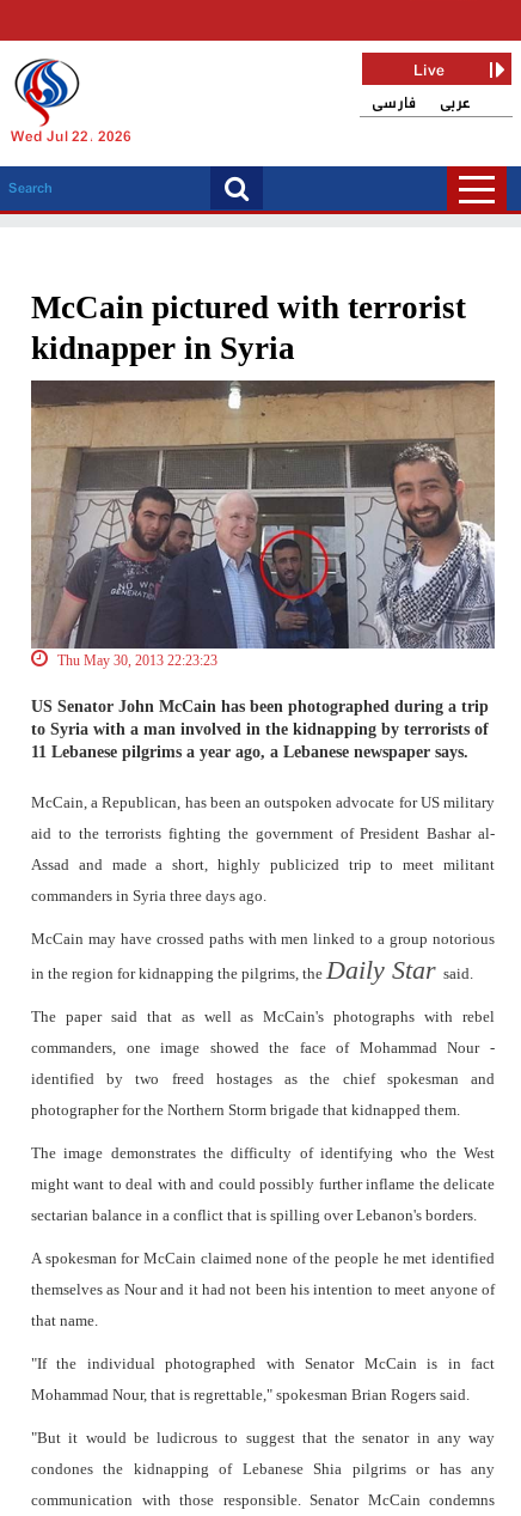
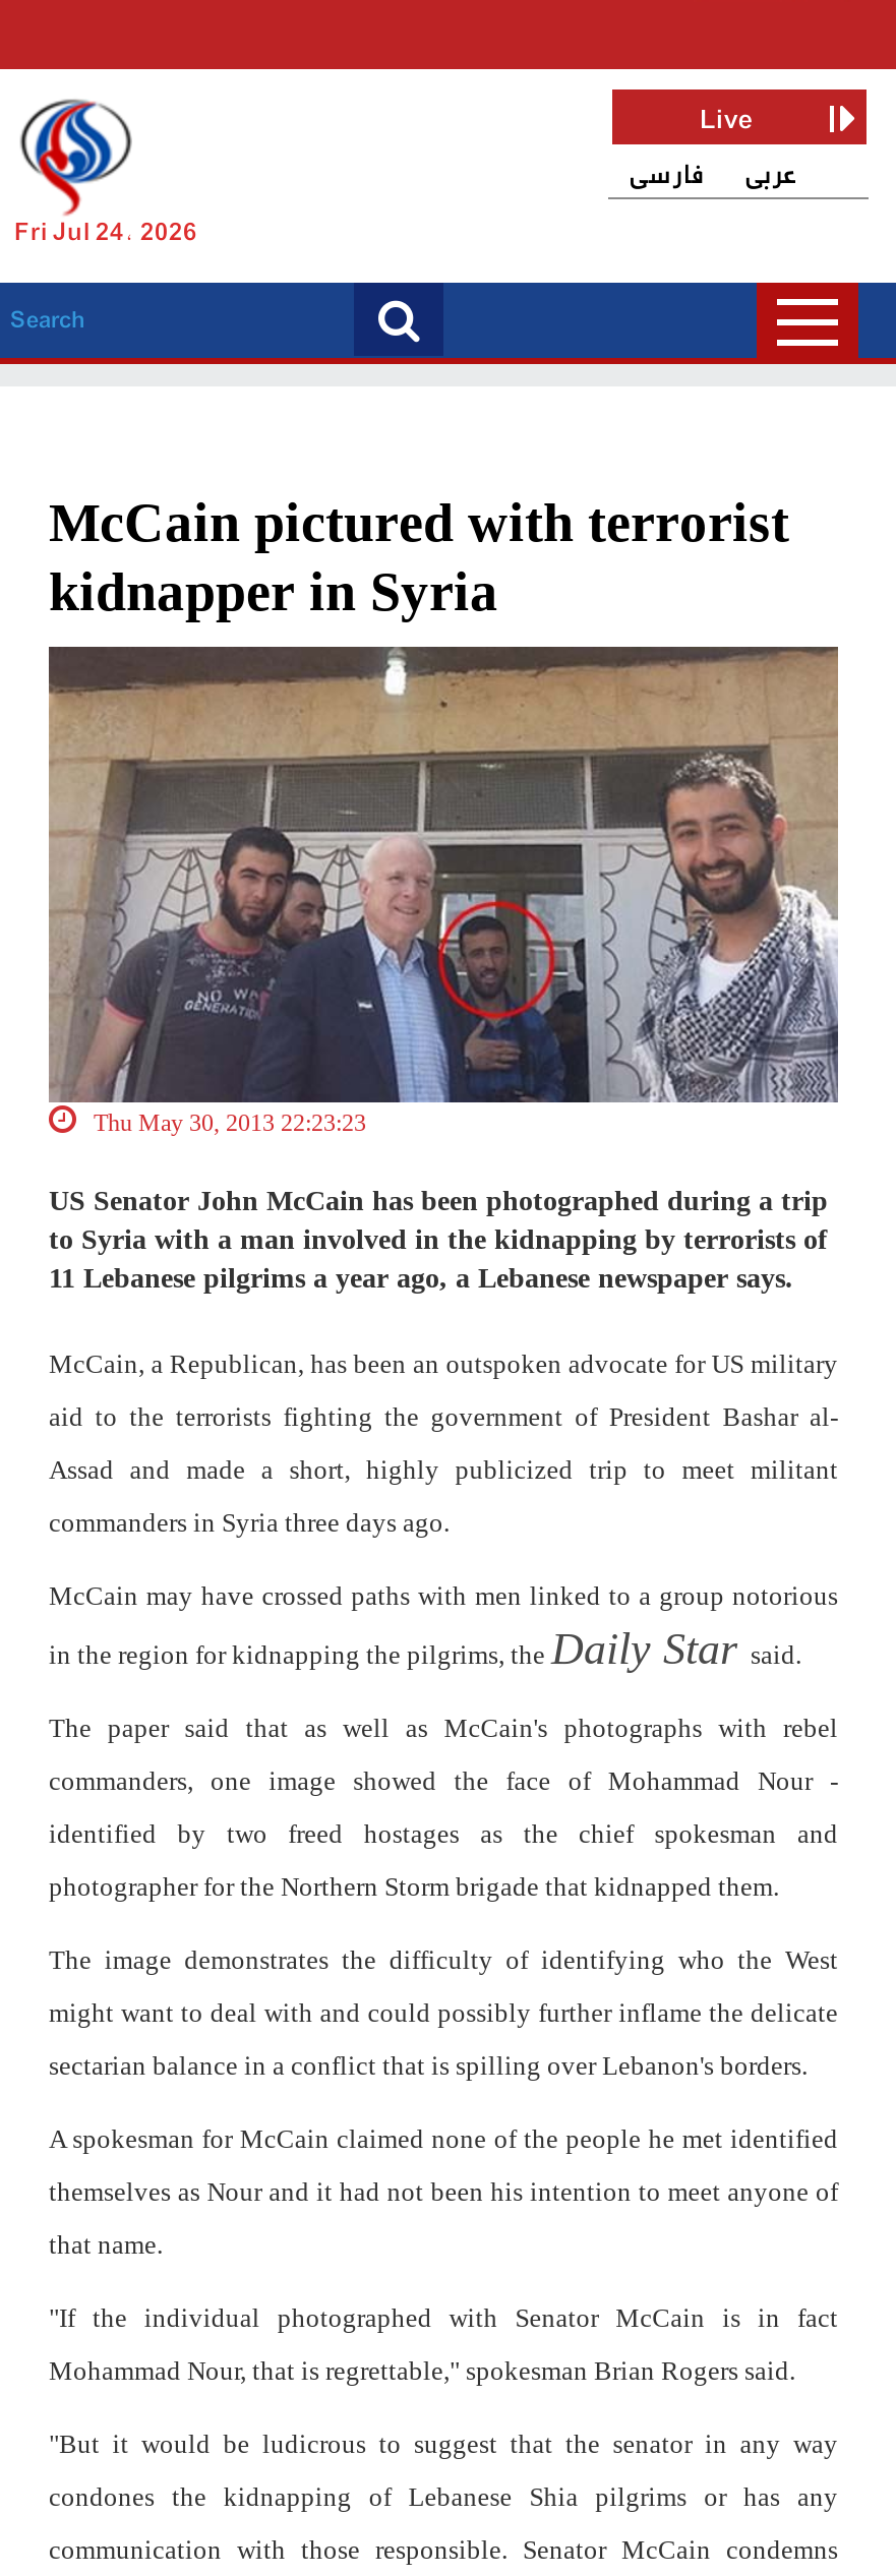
[11,126,131,150] Wed Jul 22, 2026 -> [14,214,197,254] Fri Jul 24, 2026

